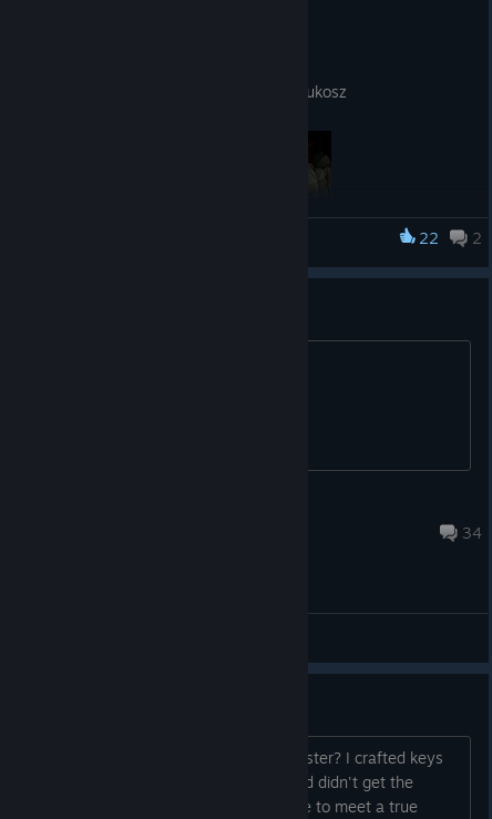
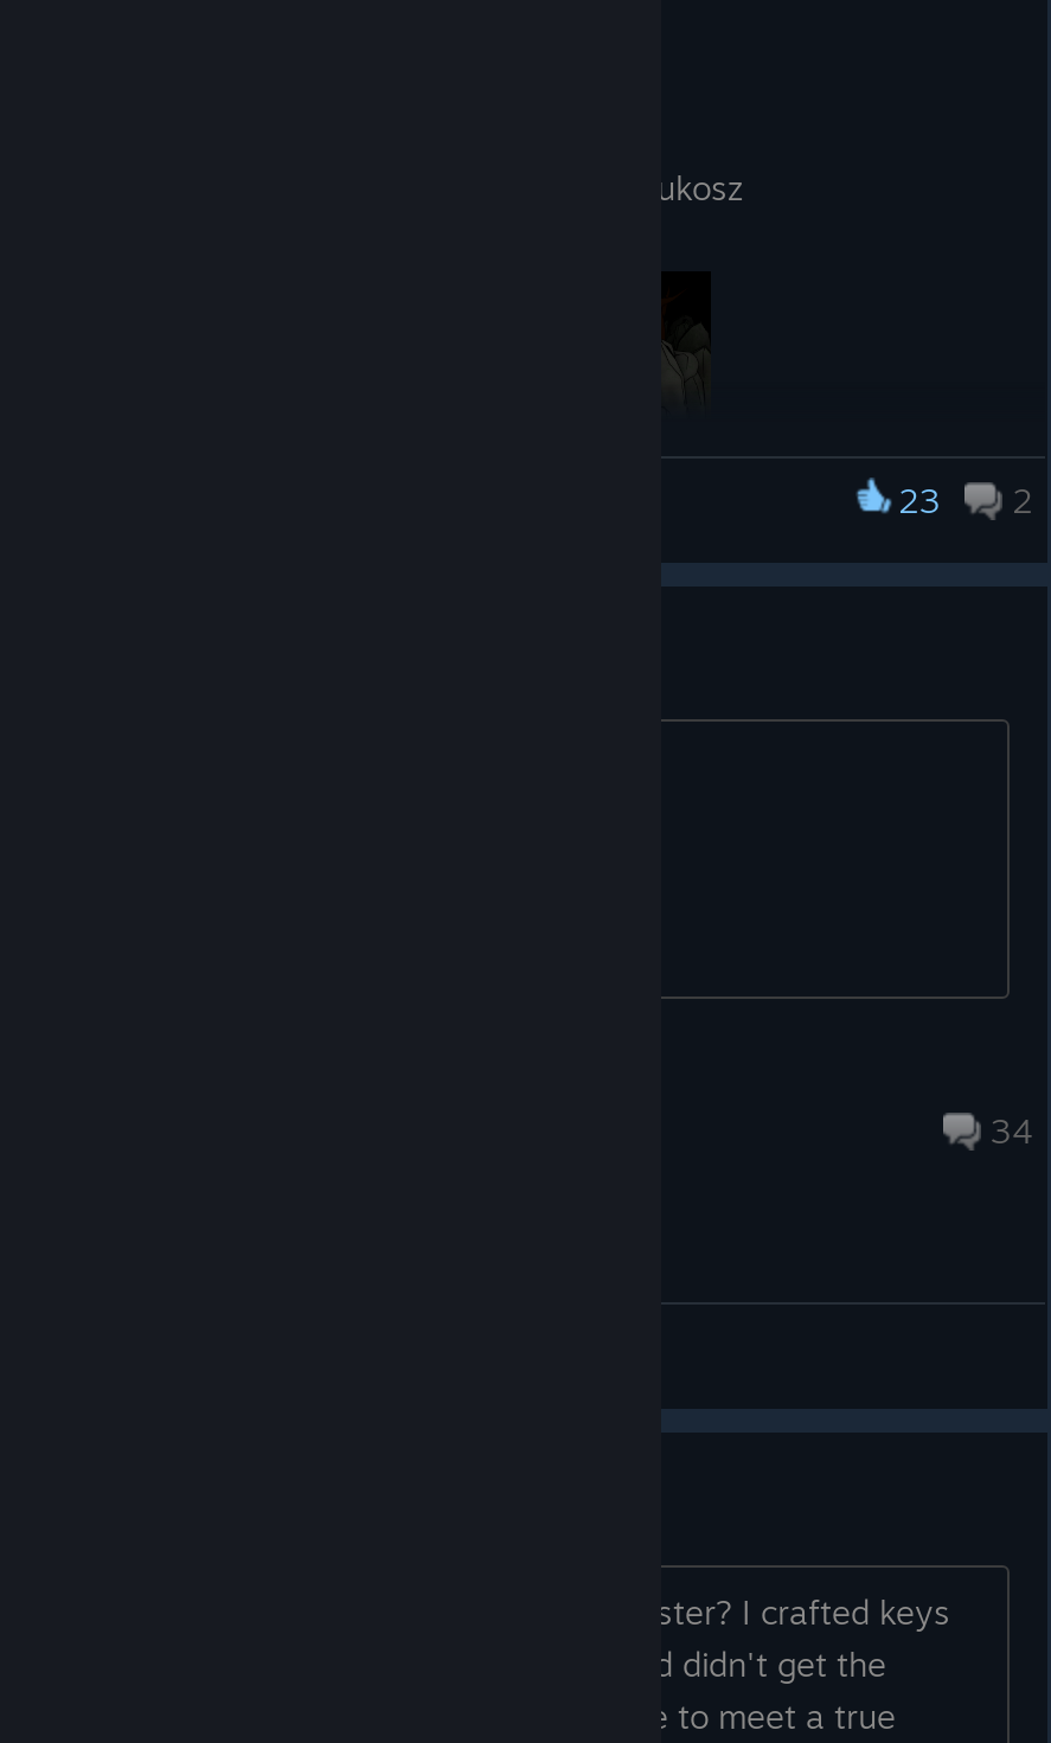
[419,228,482,247] 22 2 -> [898,480,1033,520] 23 2

